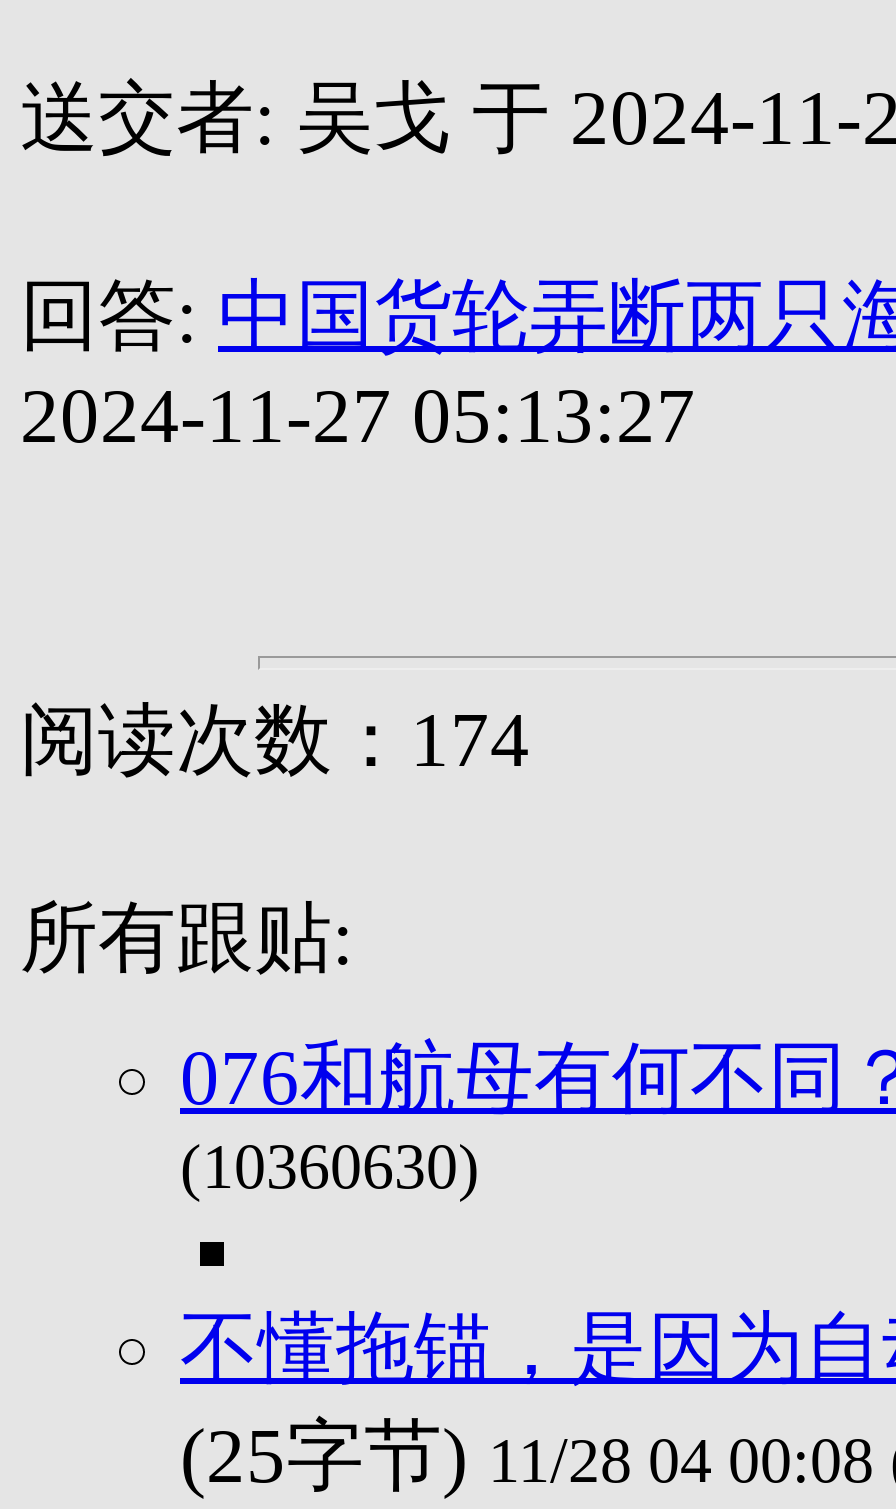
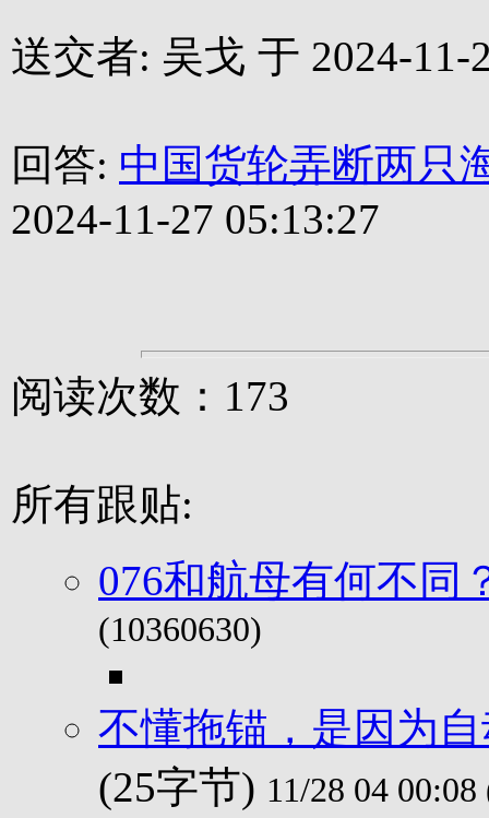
[20,696,530,782] 阅读次数：174 -> [11,372,289,419] 阅读次数：173

